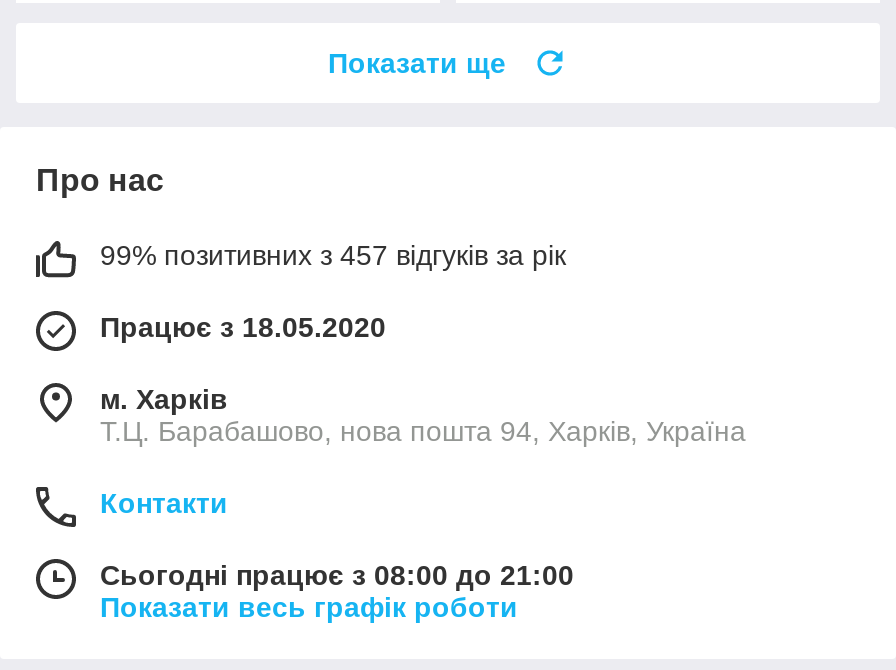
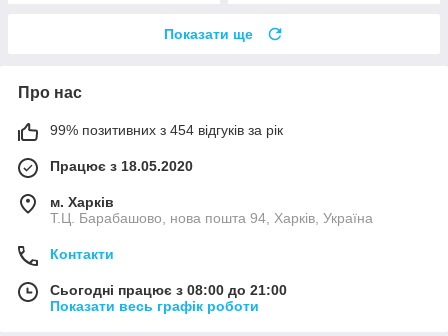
[100,239,566,271] 99% позитивних з 457 відгуків за рік -> [50,122,283,138] 99% позитивних з 454 відгуків за рік

